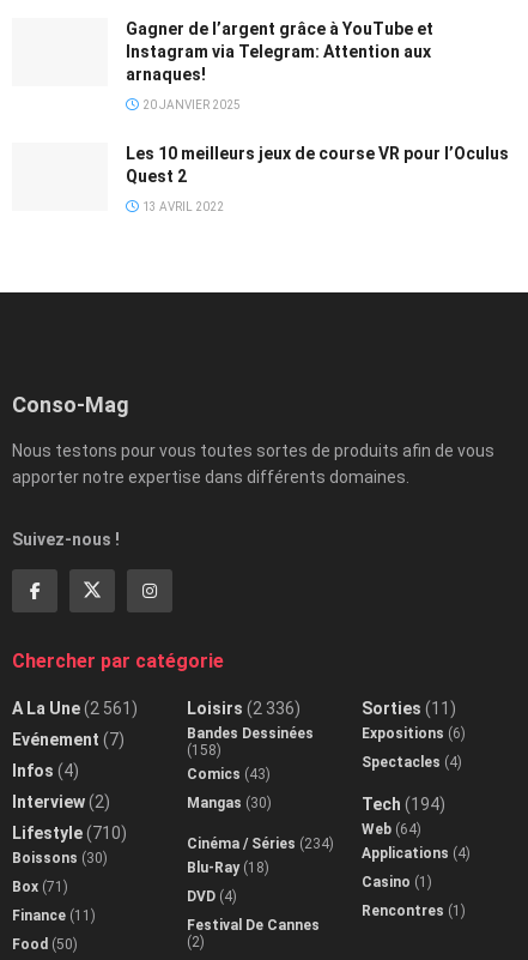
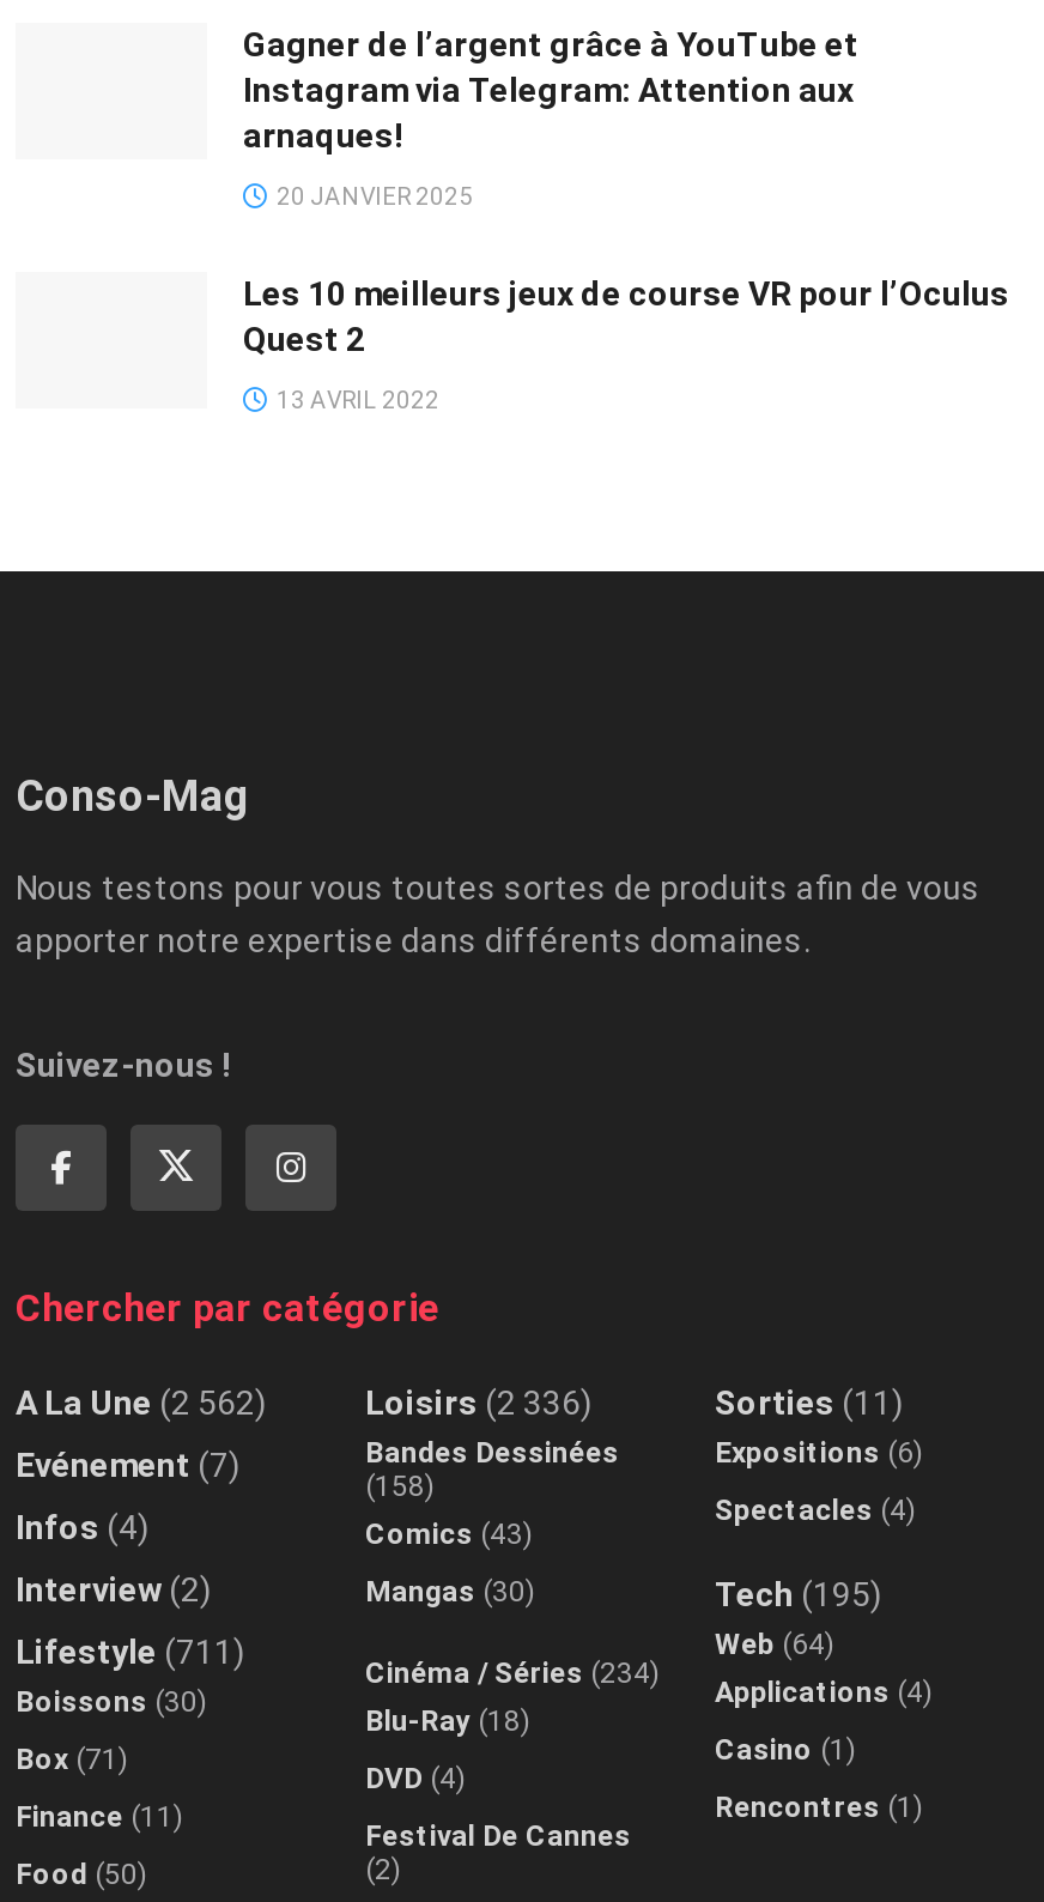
[12,698,138,718] A La Une (2 561) -> [16,1383,267,1421] A La Une (2 562)
[362,794,445,813] Tech (194) -> [715,1574,882,1613] Tech (195)
[12,823,127,842] Lifestyle (710) -> [16,1632,245,1670] Lifestyle (711)

